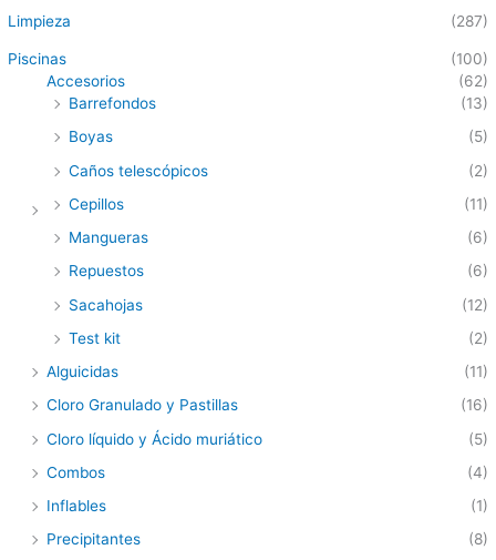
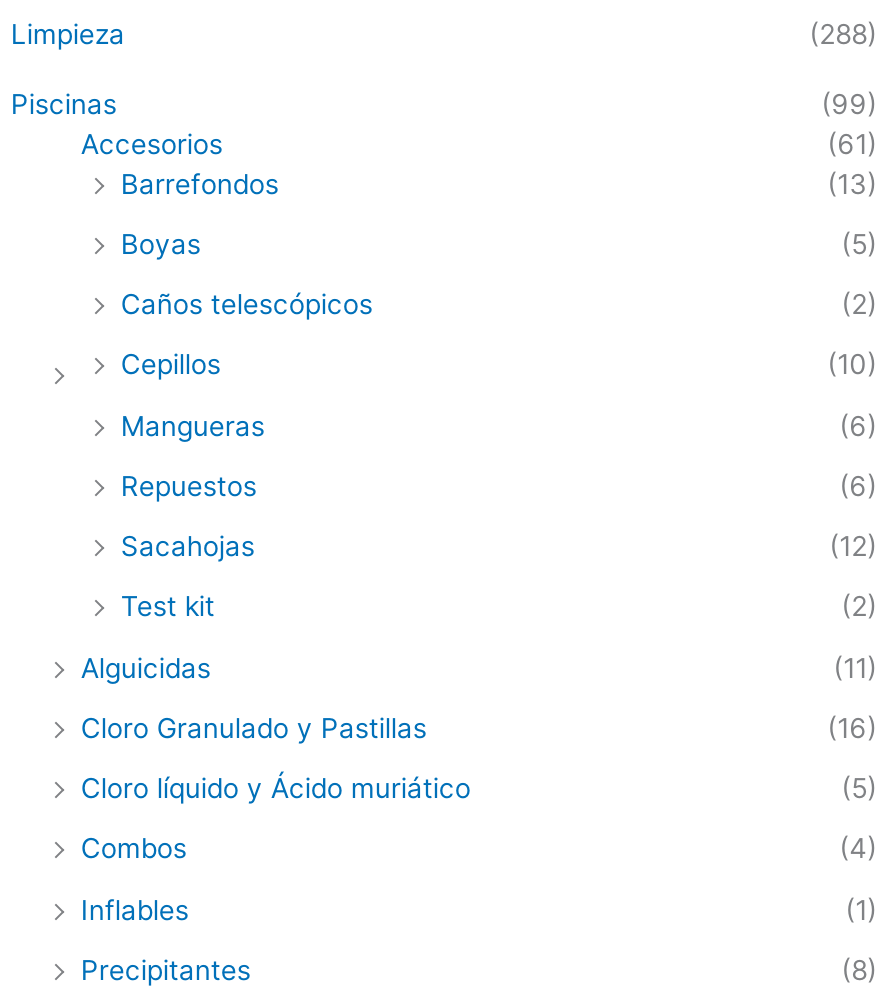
[450,12,488,30] (287) -> [809,19,877,51] (288)
[450,50,488,68] (100) -> [821,87,877,119] (99)
[458,72,488,90] (62) -> [827,127,877,159] (61)
[463,195,488,213] (11) -> [827,349,877,381] (10)

